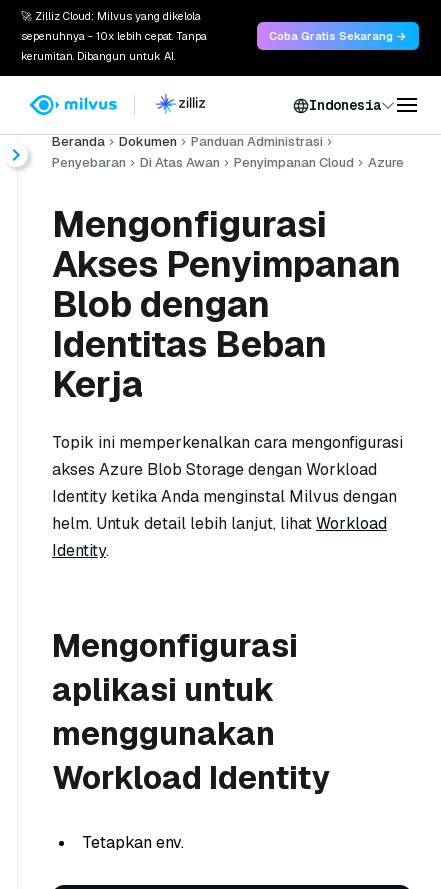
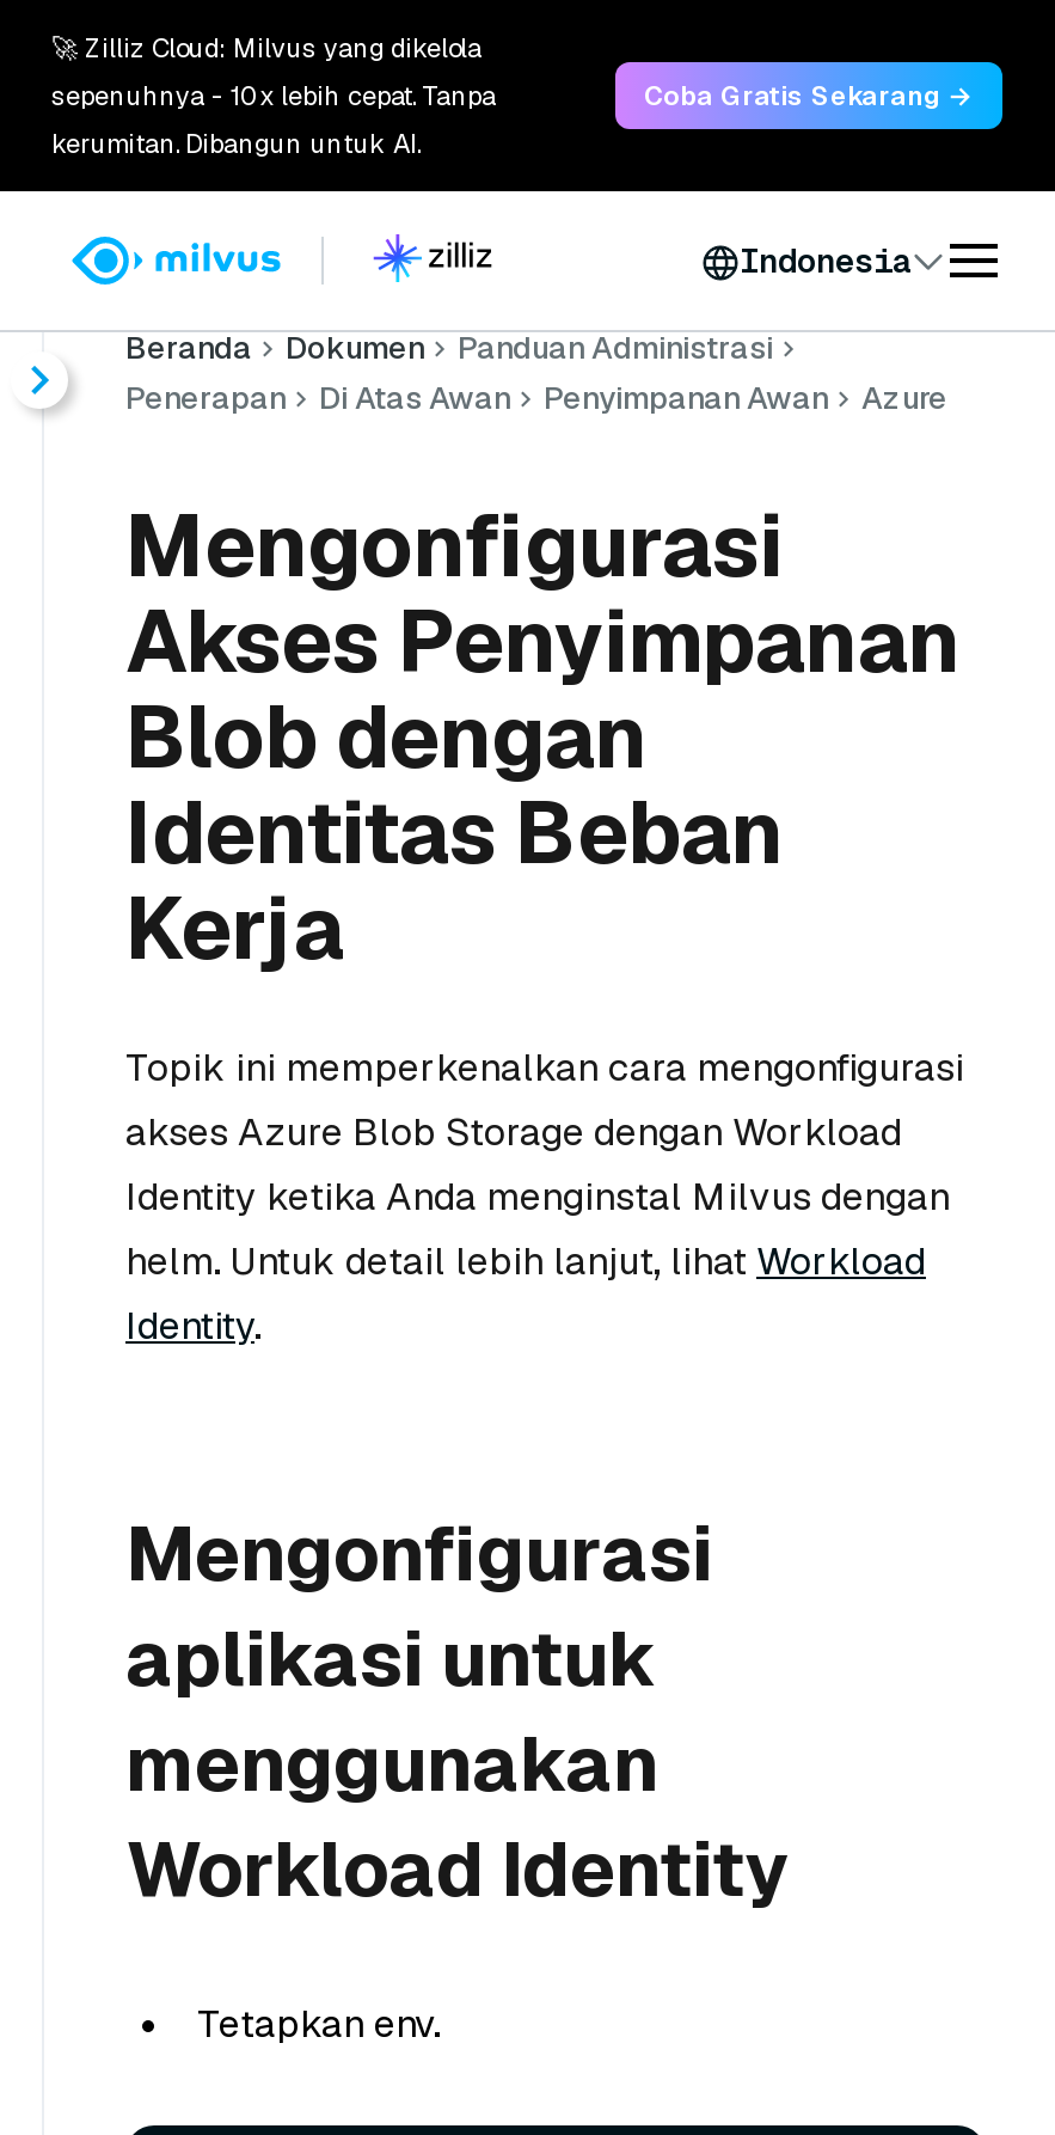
[52,154,126,171] Penyebaran -> [125,378,286,418] Penerapan
[234,154,354,171] Penyimpanan Cloud -> [544,378,828,418] Penyimpanan Awan

